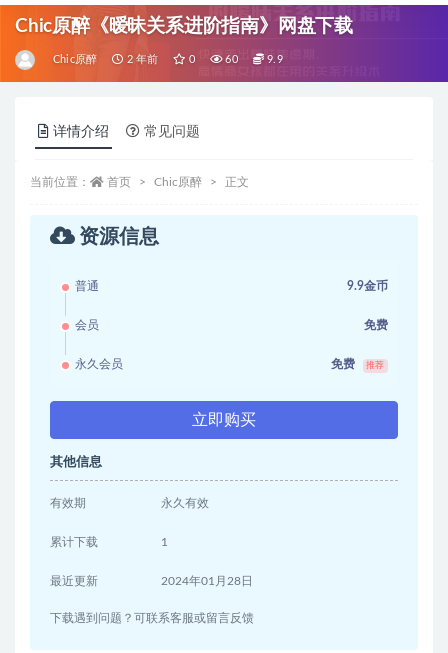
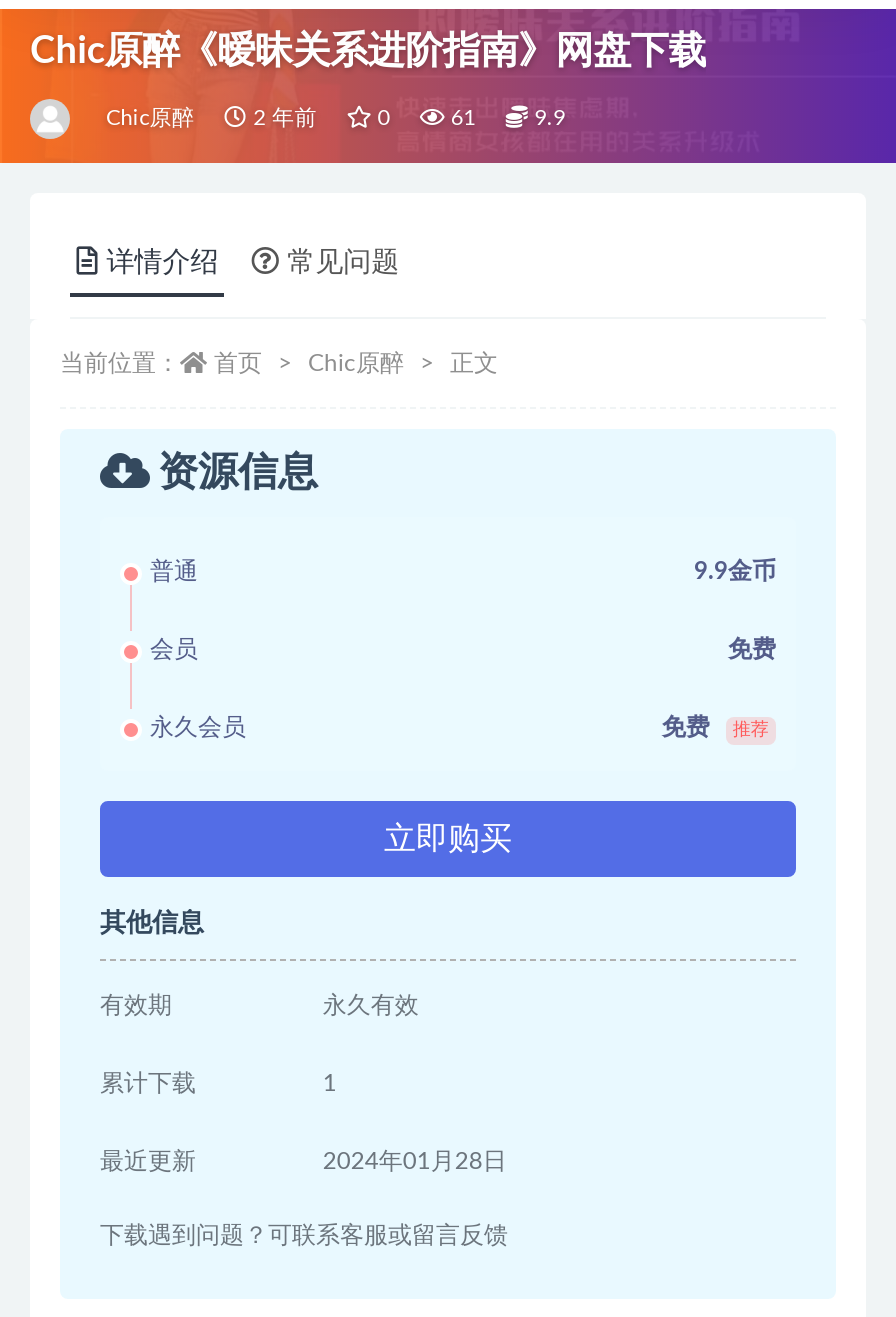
[222,54,238,65] 60 -> [444,107,476,129] 61

